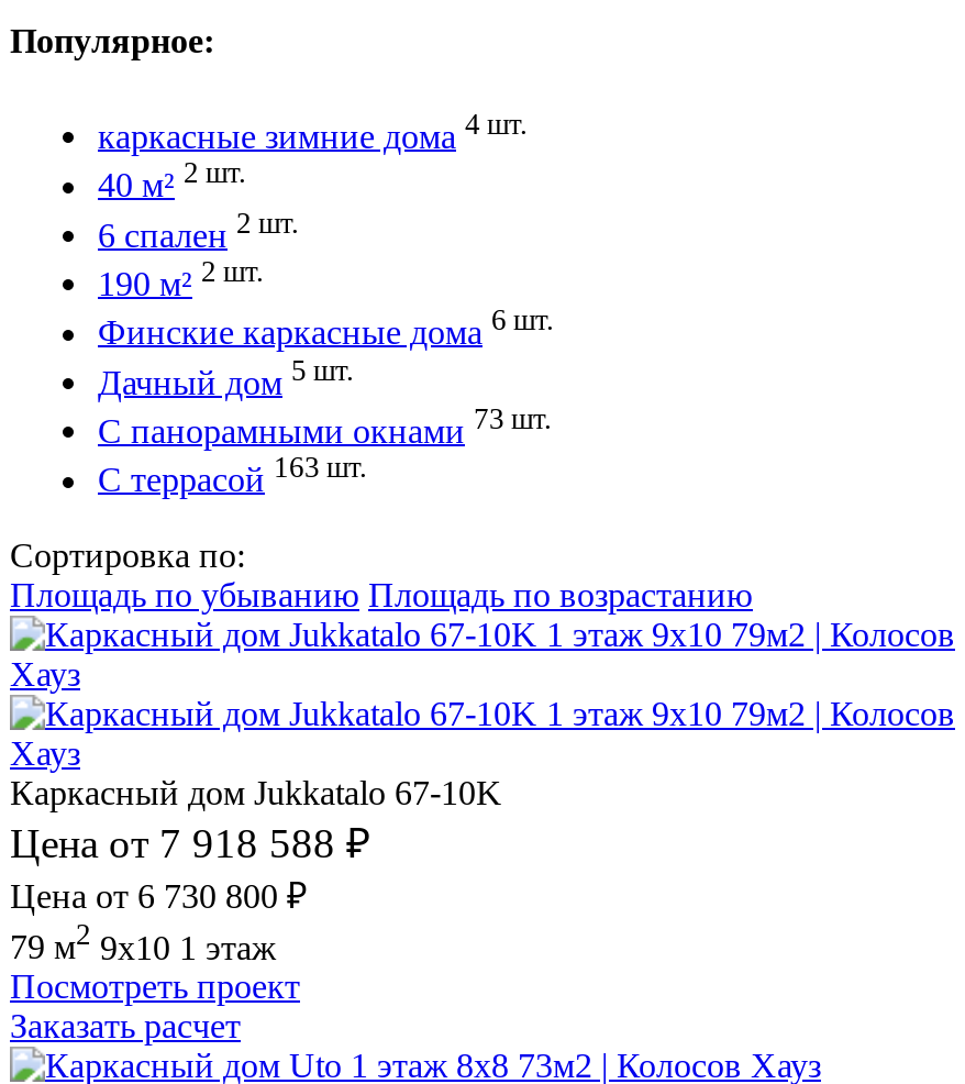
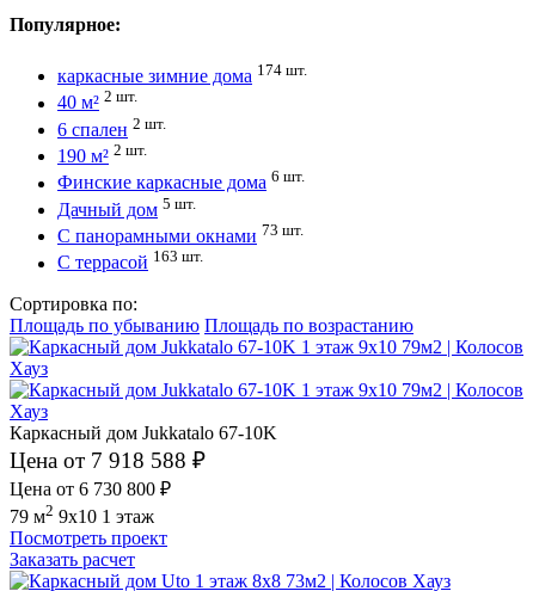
[98,108,526,155] каркасные зимние дома 4 шт. -> [57,61,307,86] каркасные зимние дома 174 шт.

